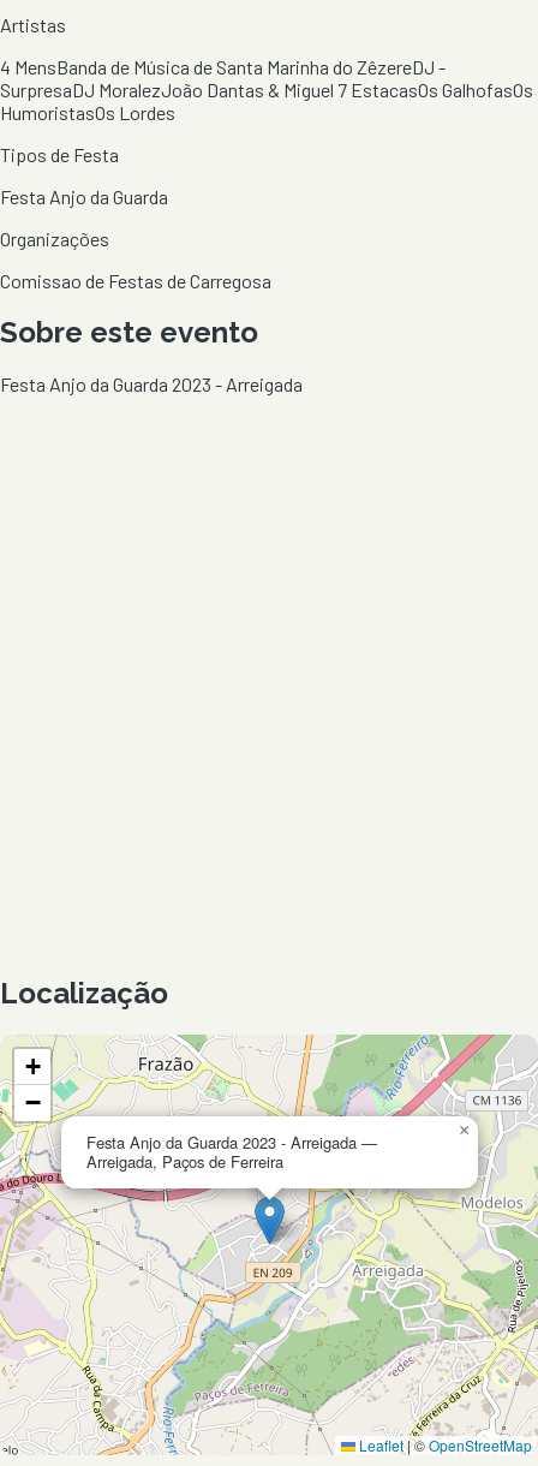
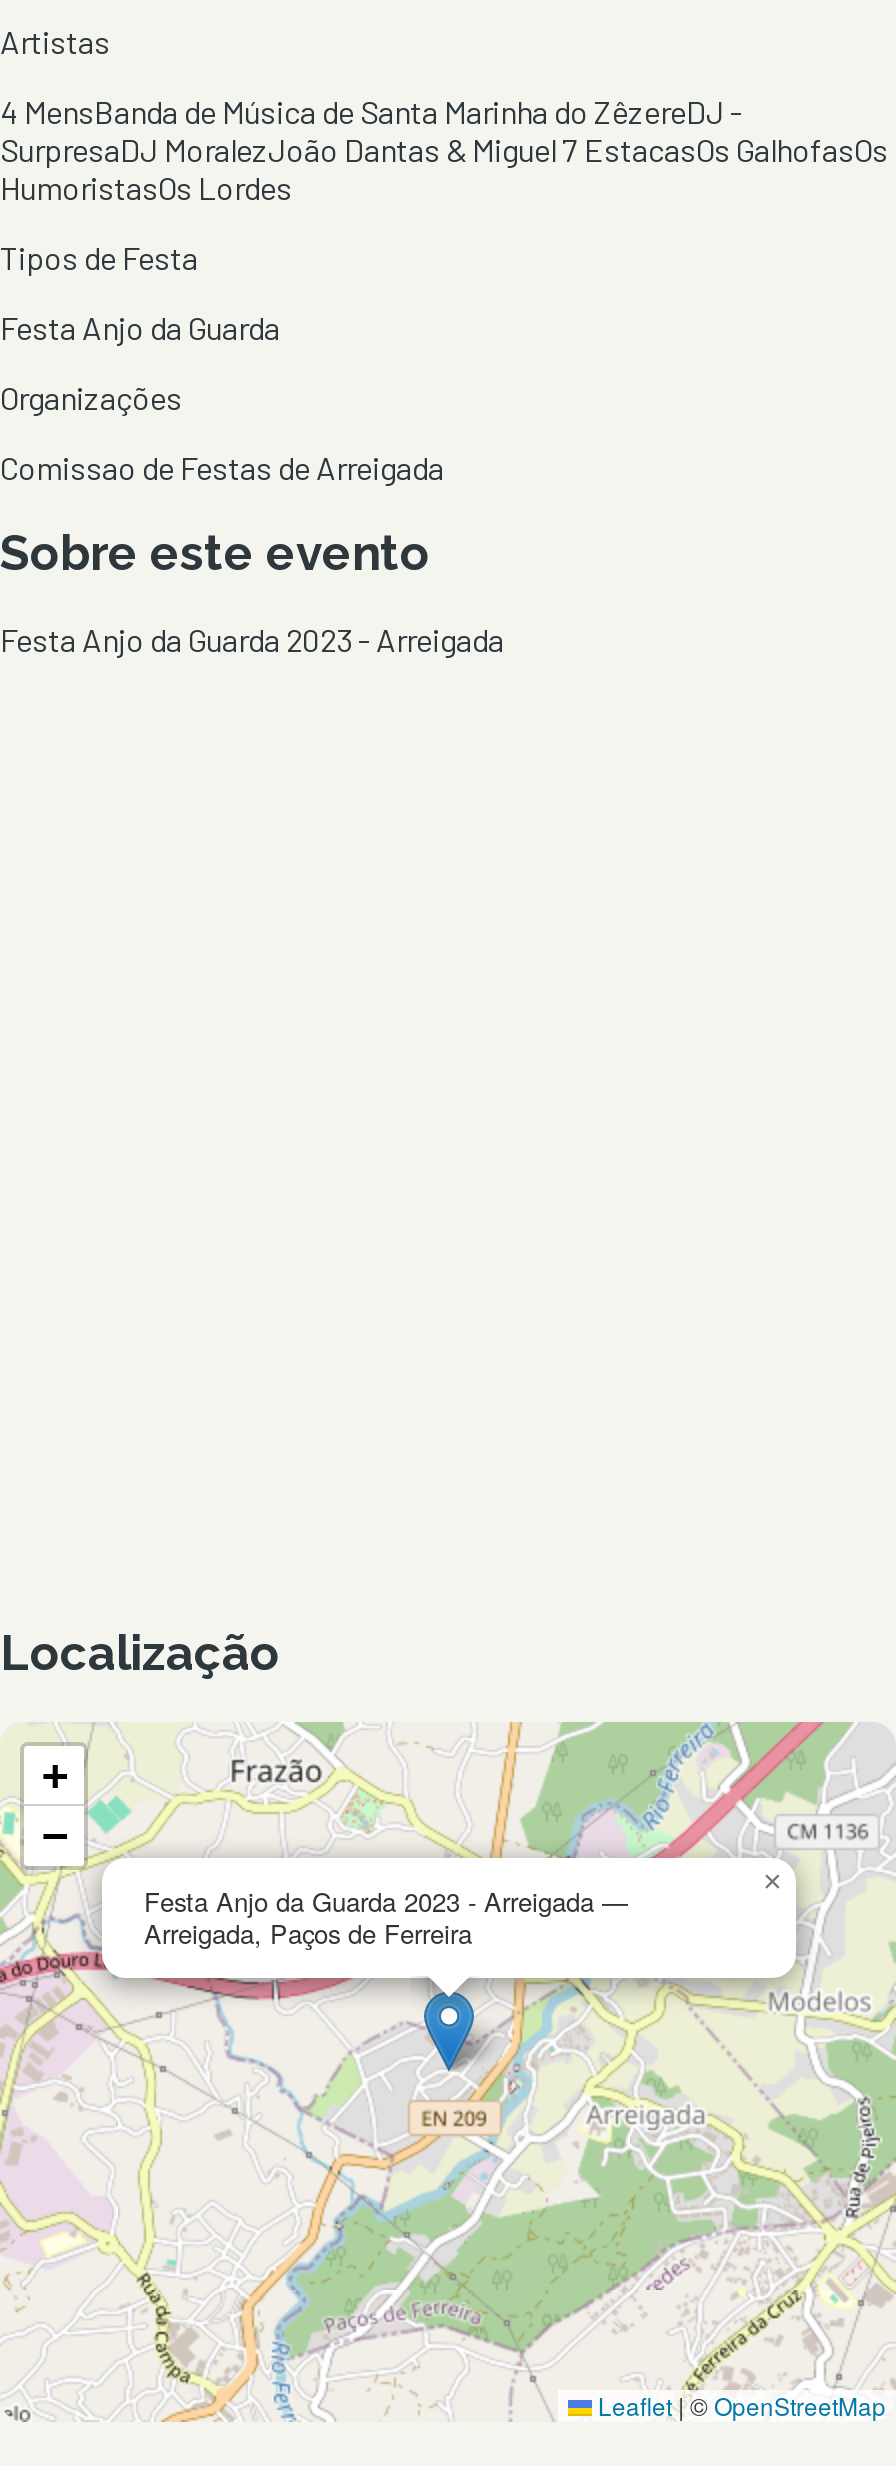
[0,269,271,292] Comissao de Festas de Carregosa -> [0,447,444,485] Comissao de Festas de Arreigada

